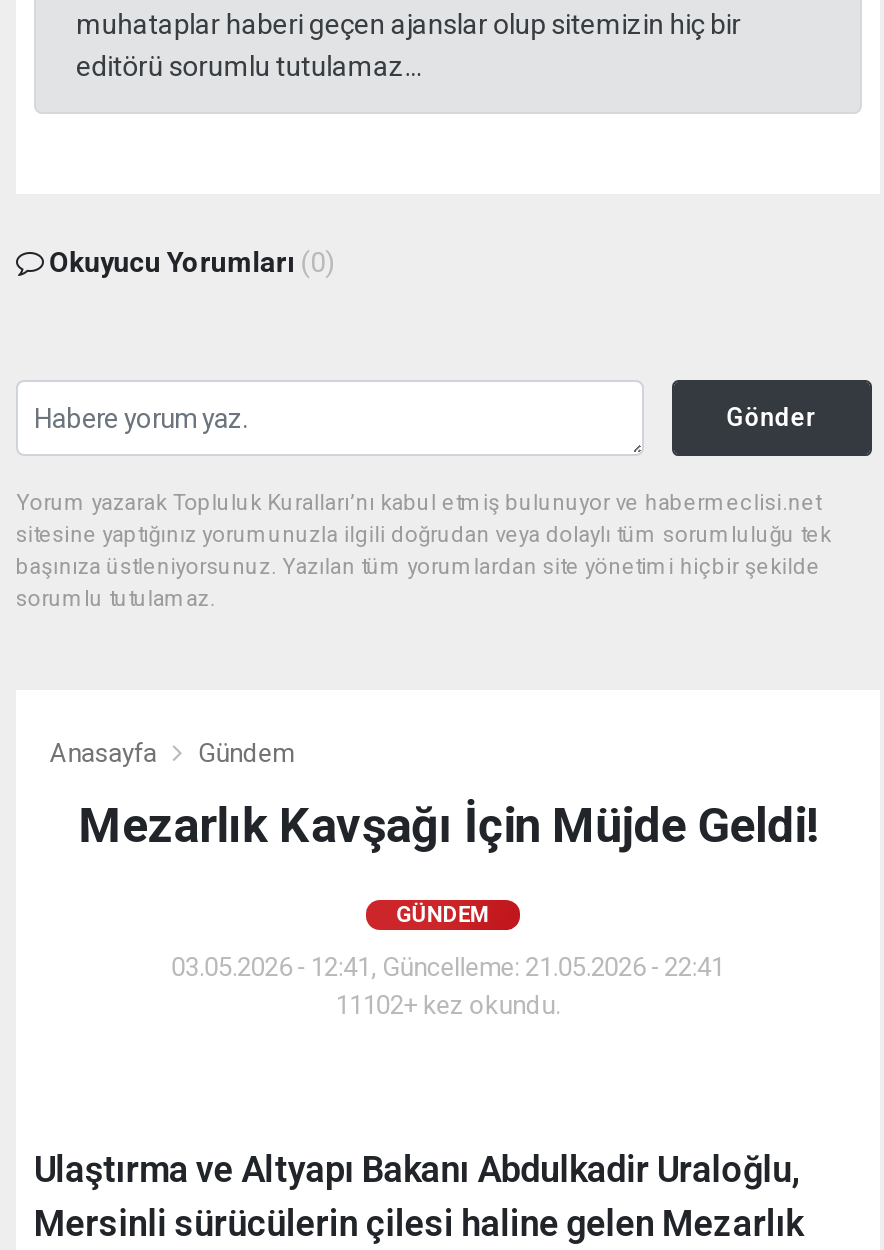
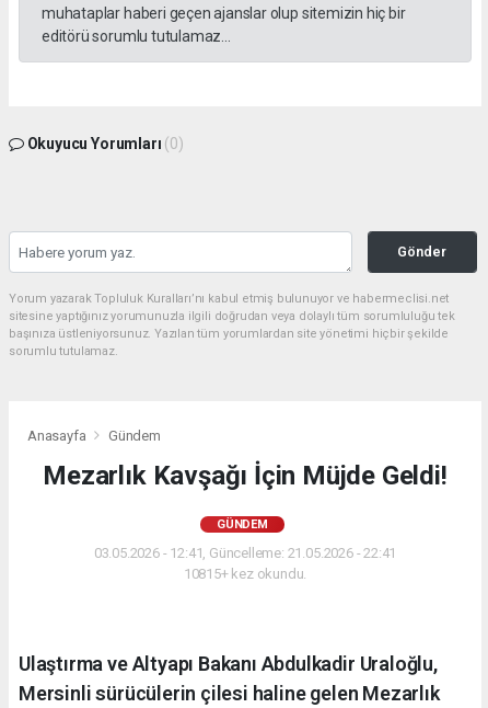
[335,989,561,1019] 11102+ kez okundu. -> [183,565,307,582] 10815+ kez okundu.

